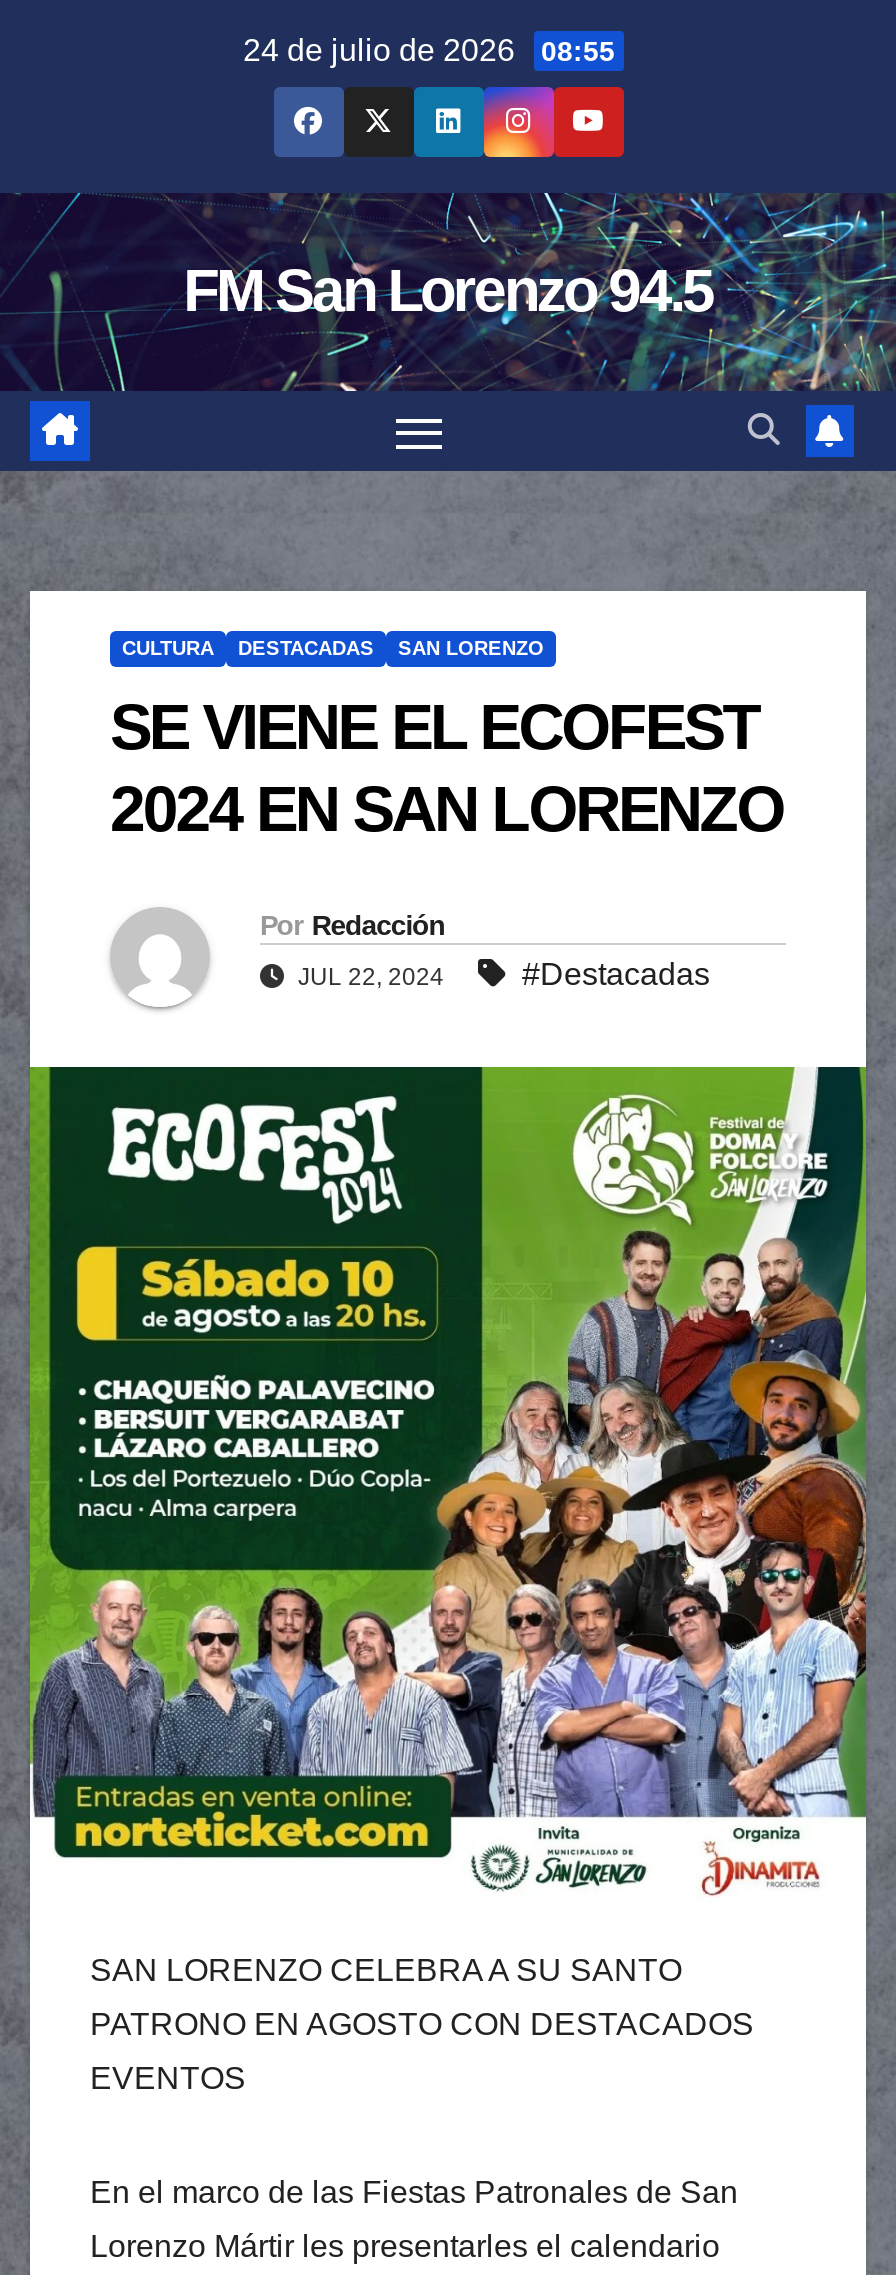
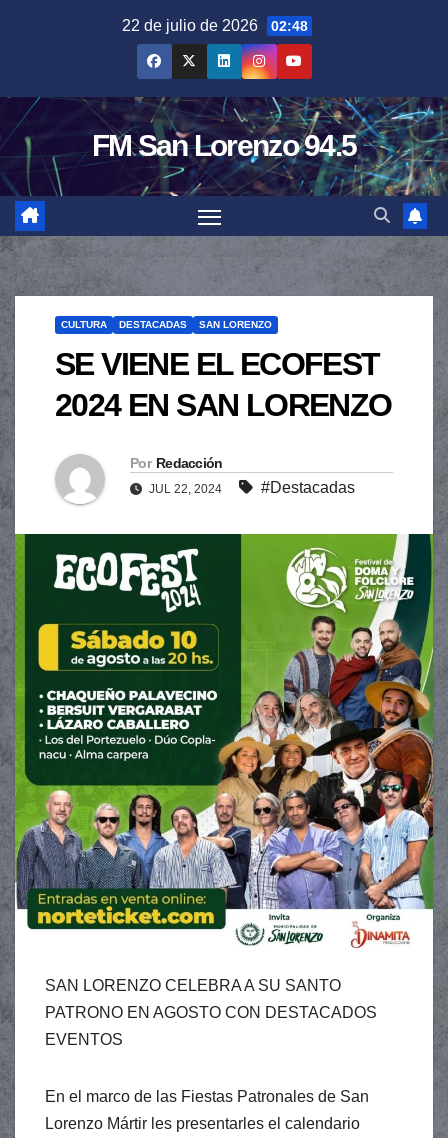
[243,33,615,67] 24 de julio de 2026 08:55 -> [121,17,307,34] 22 de julio de 2026 02:48

